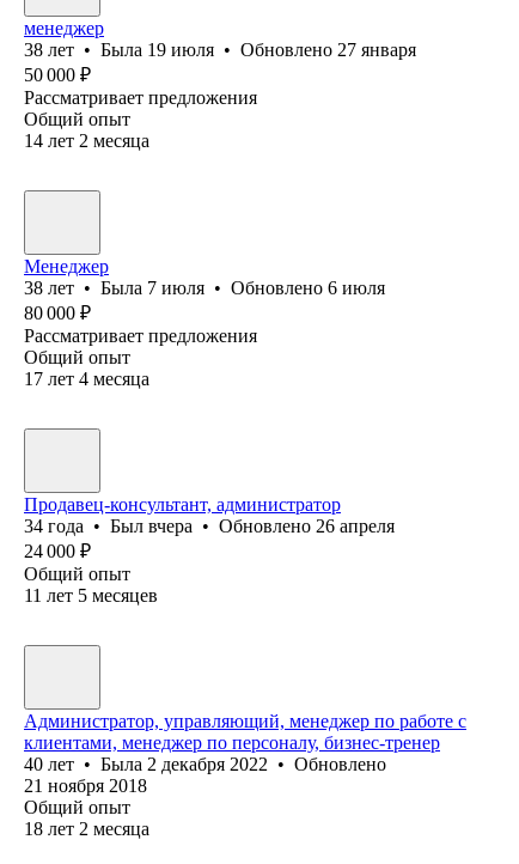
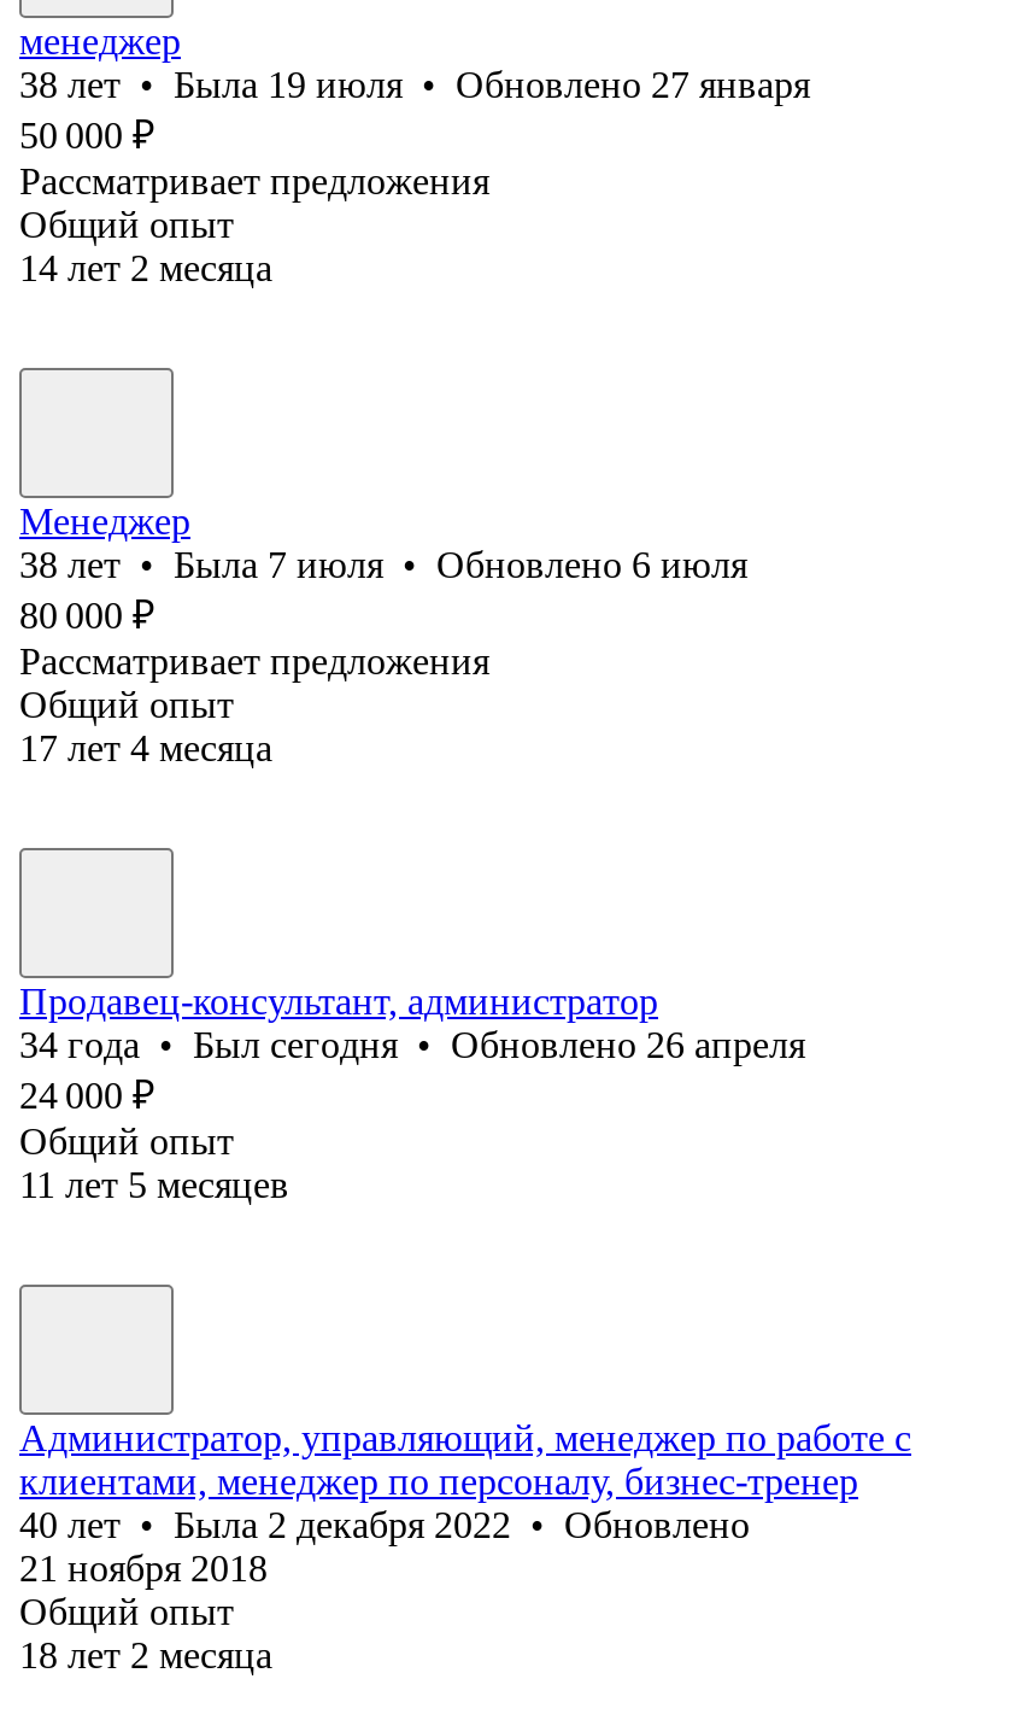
[24,516,395,536] 34 года • Был вчера • Обновлено26 апреля -> [19,1024,805,1065] 34 года • Был сегодня • Обновлено26 апреля

